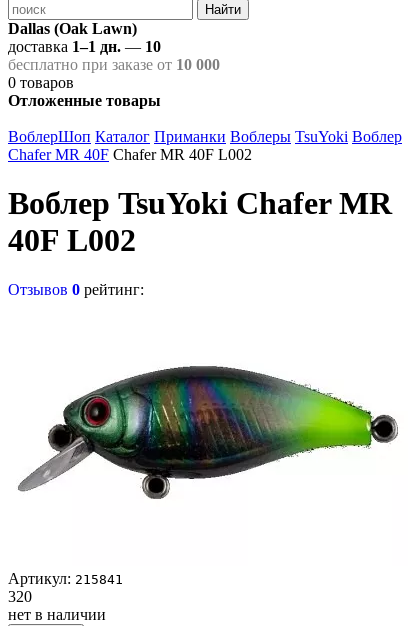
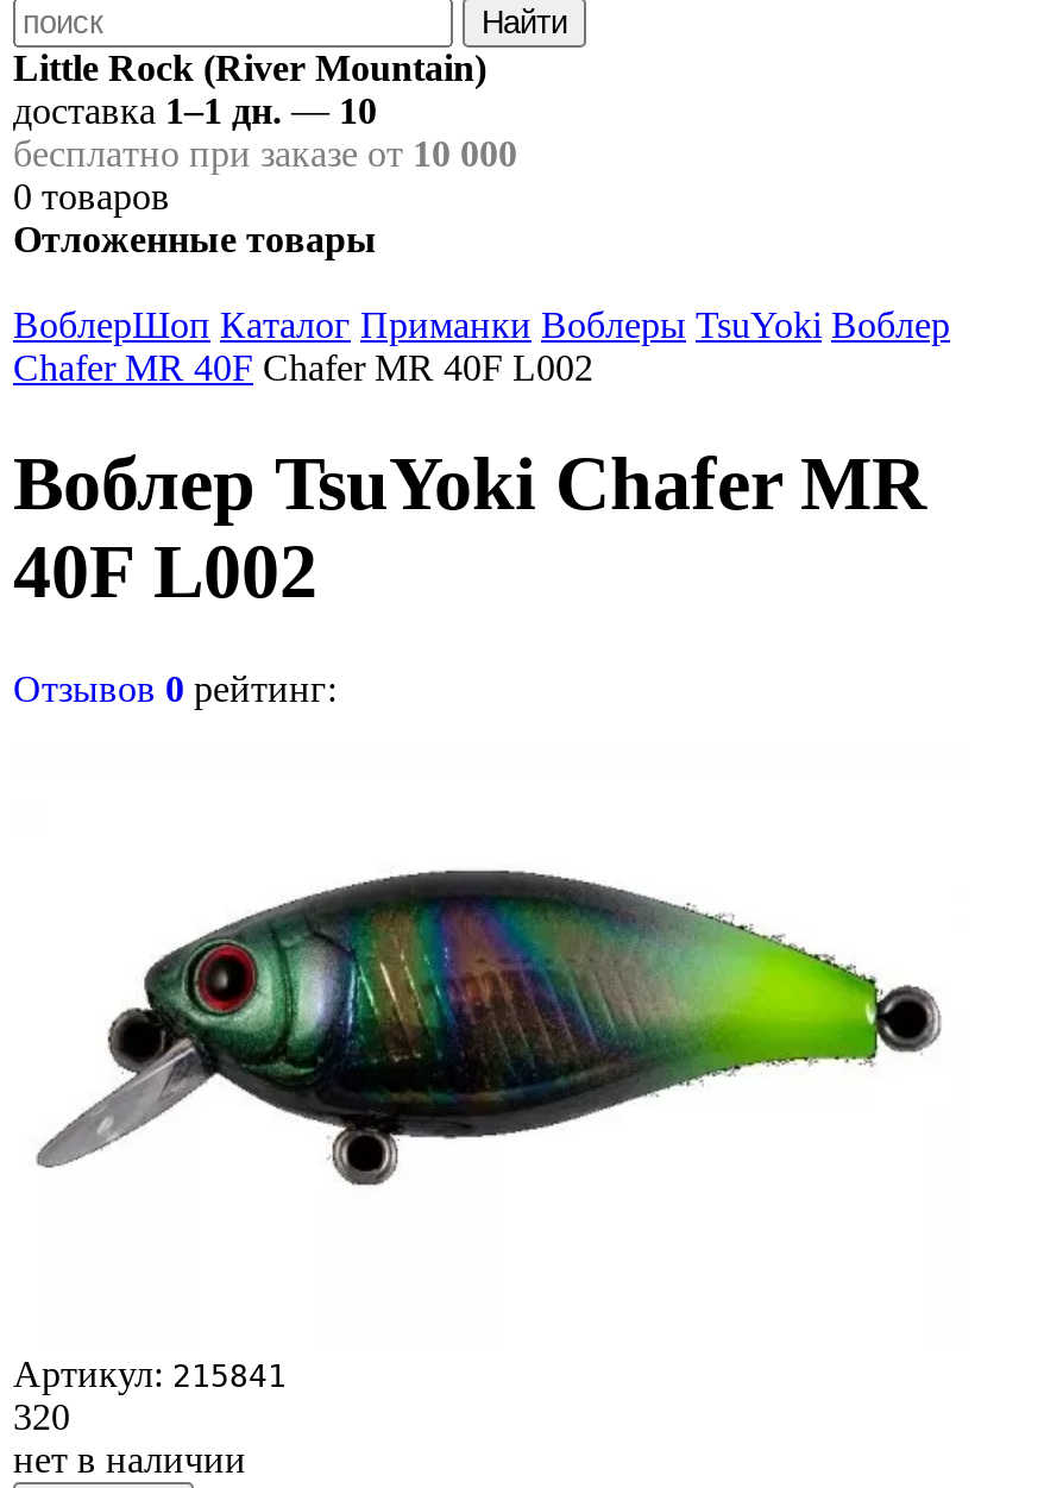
[8,20,137,37] Dallas (Oak Lawn) -> [13,48,486,88] Little Rock (River Mountain)

